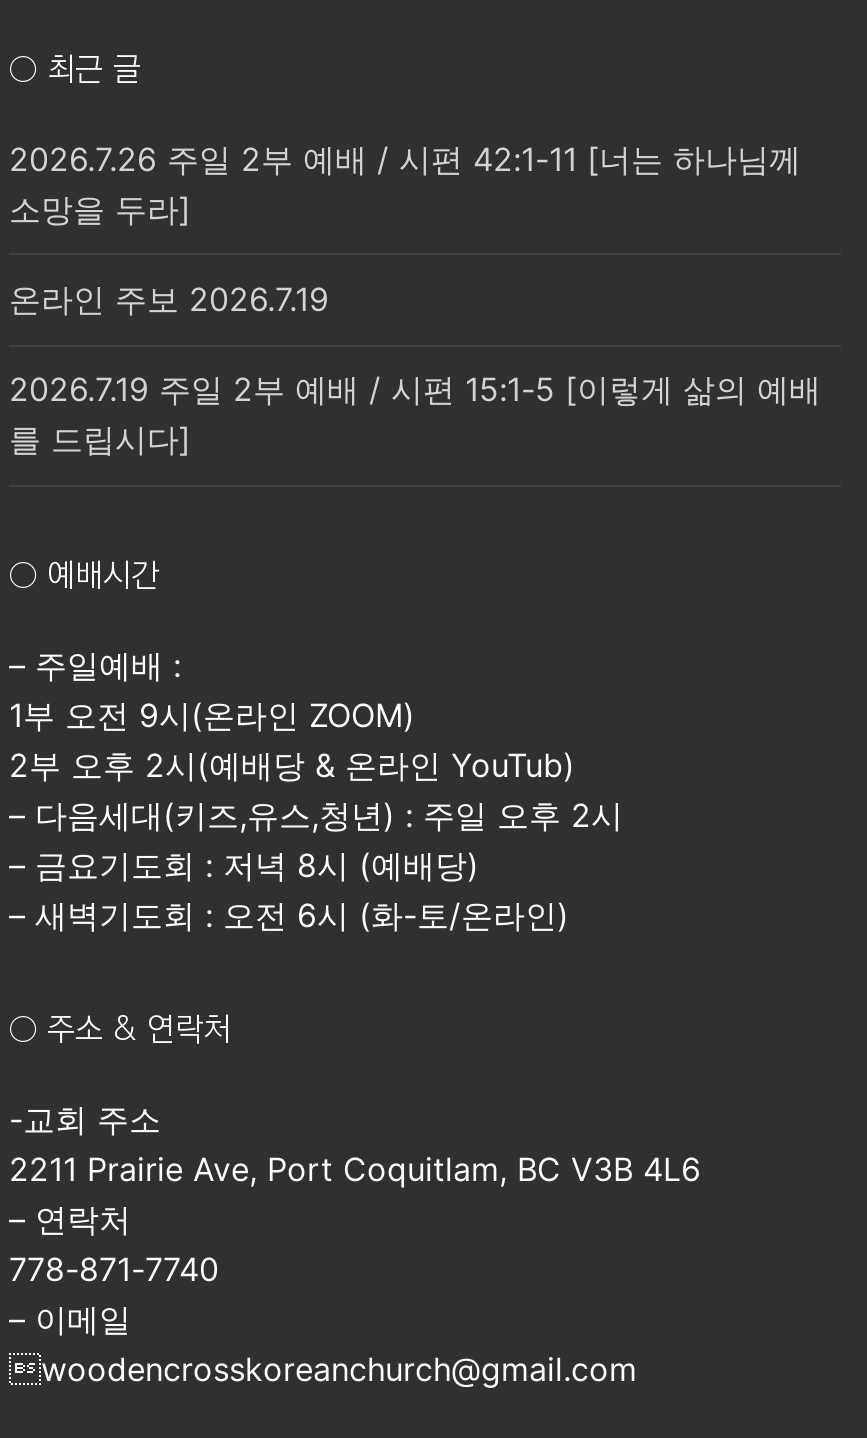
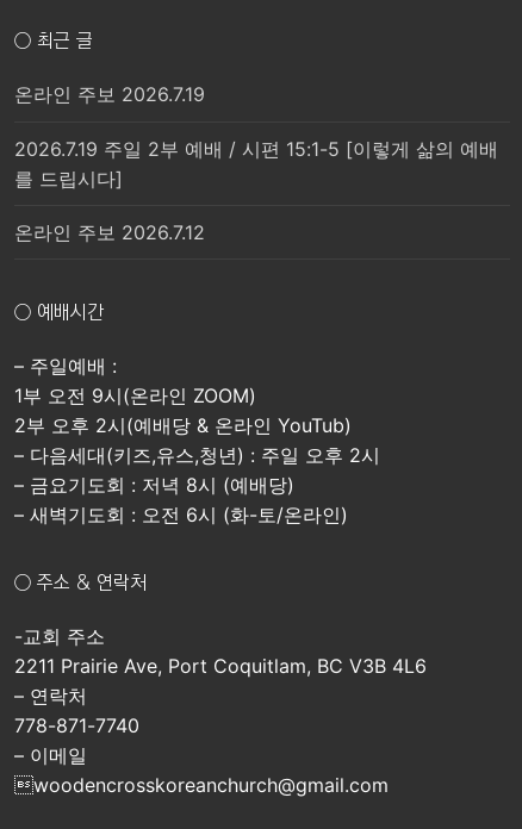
[9,139,801,229] 2026.7.26 주일 2부 예배 / 시편 42:1-11 [너는 하나님께 | 소망을 두라] -> none
moved [9,279,821,460] -> [14,83,498,190]: 온라인 주보 2026.7.19 | 2026.7.19 주일 2부 예배 / 시편 15:1-5 [이렇게 삶의 예배 | 를 드립시다]
none -> [14,220,205,244] 온라인 주보 2026.7.12

